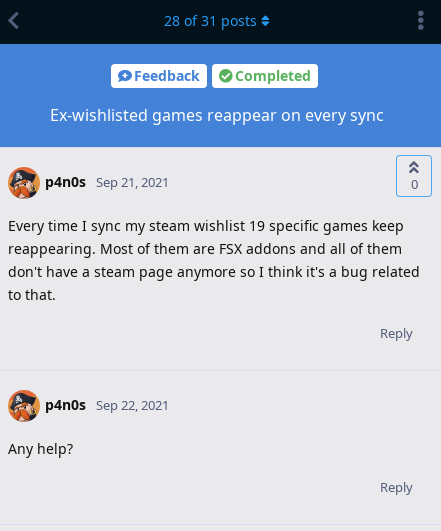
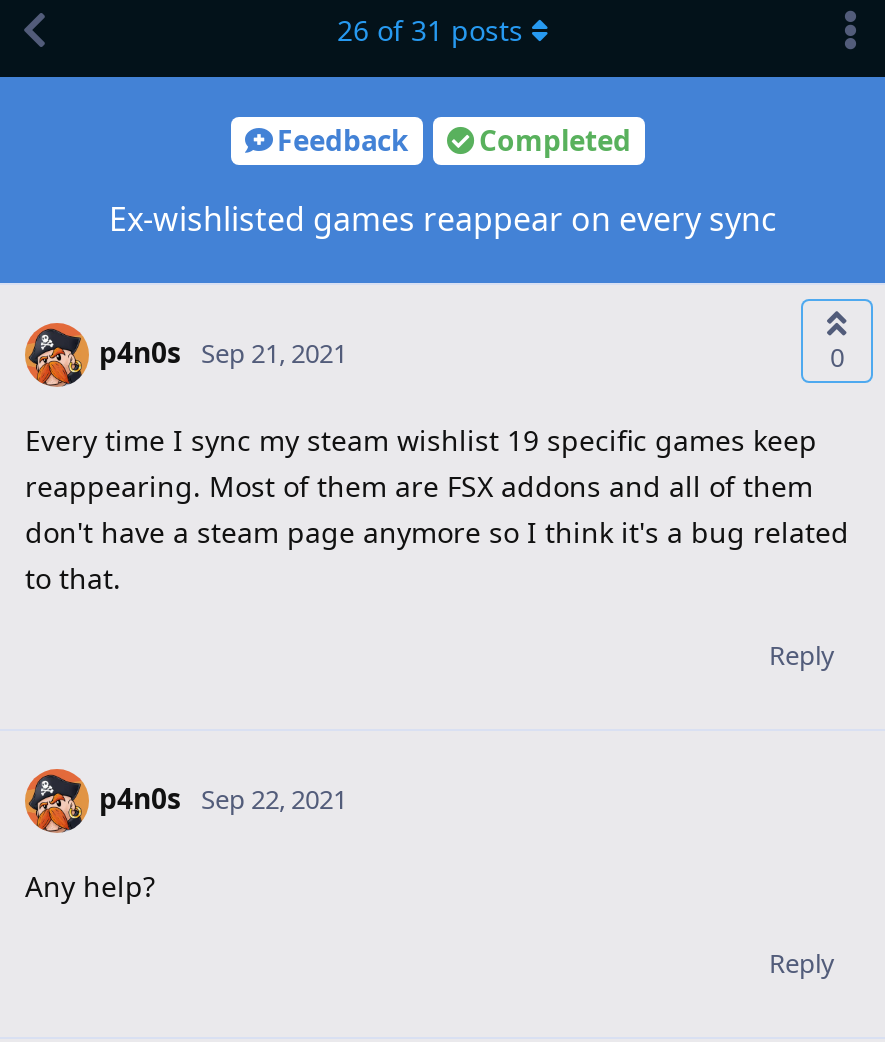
[164,11,257,30] 28 of 31 posts -> [337,11,523,49] 26 of 31 posts

